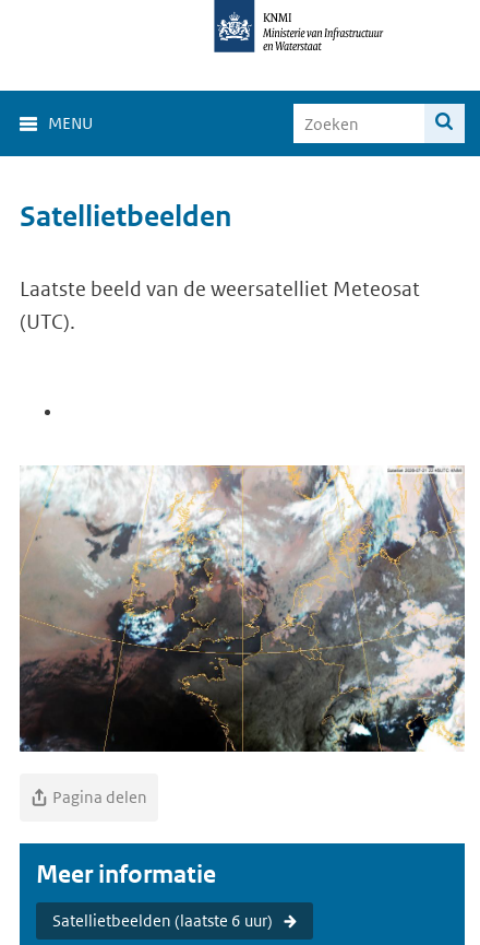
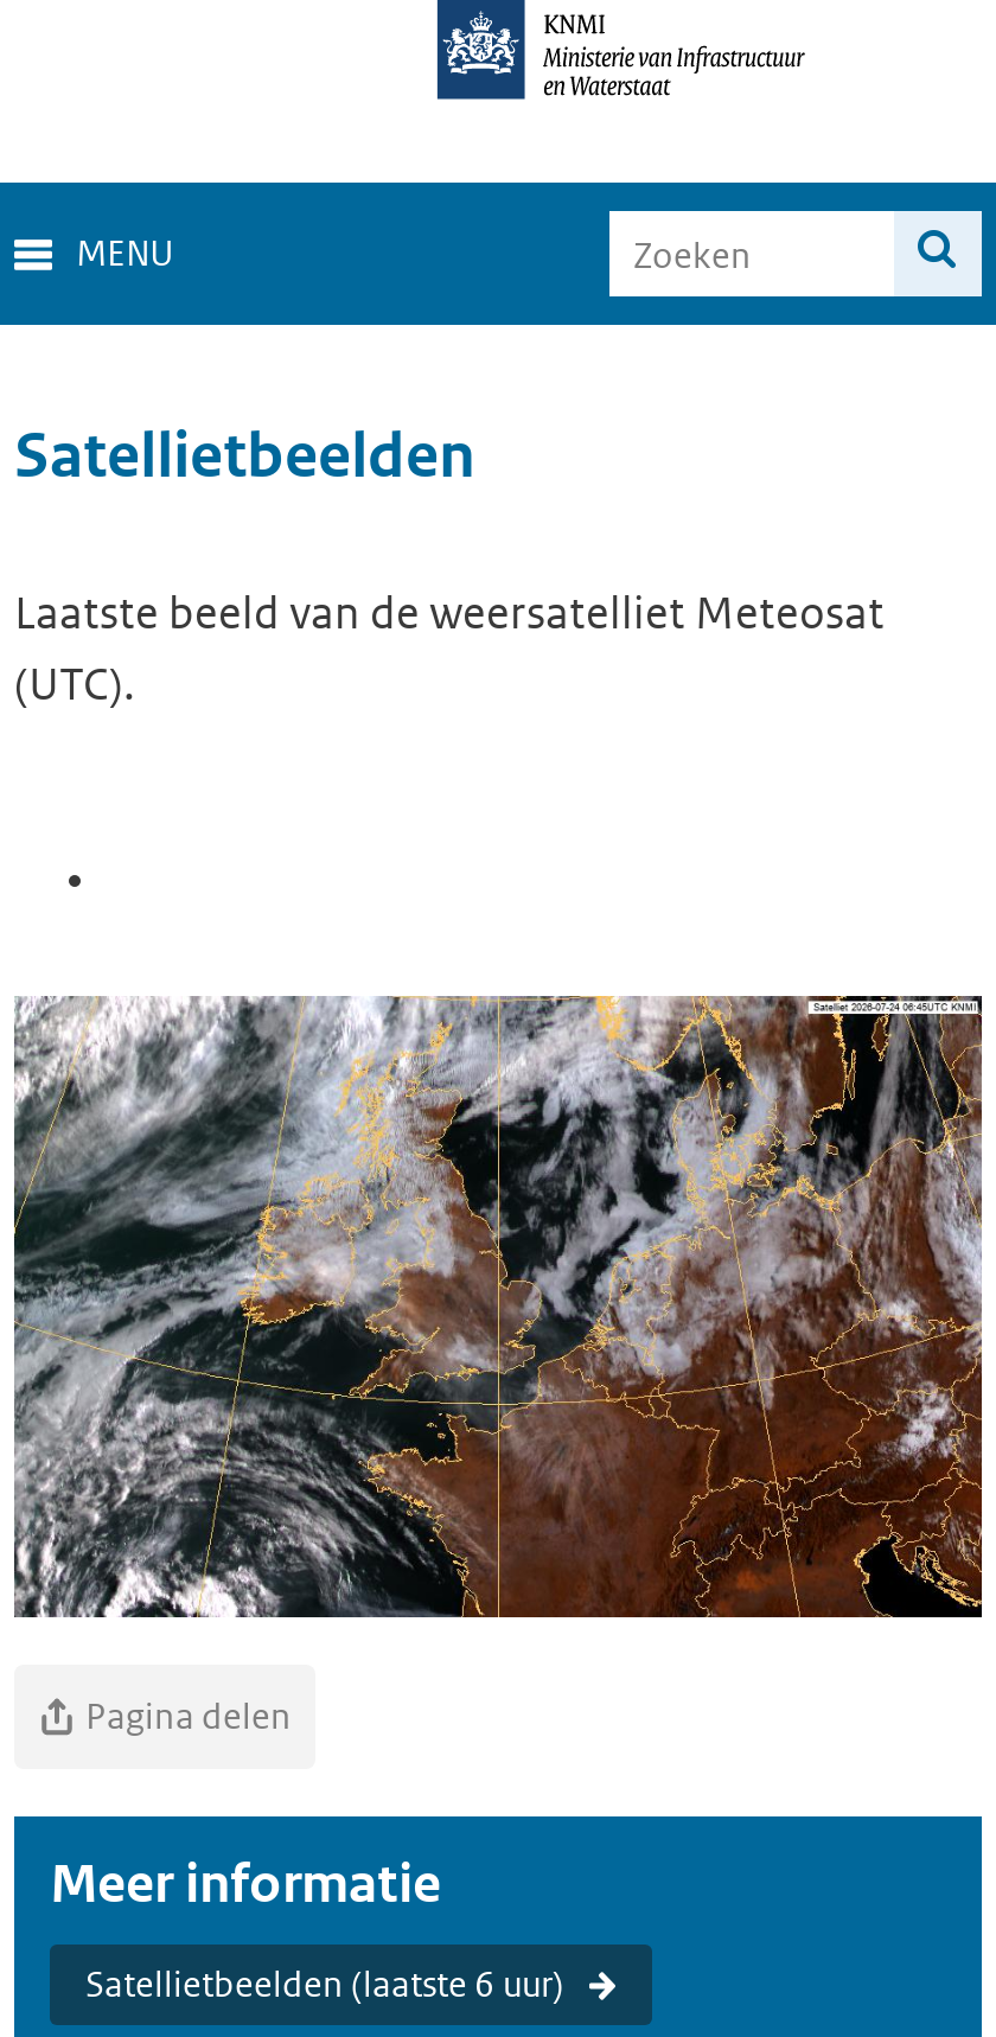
[20,465,466,753] [image] -> [12,994,984,1620] [image]

